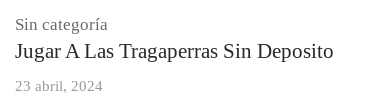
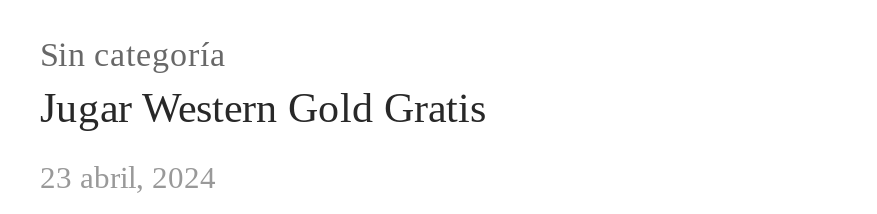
[15,39,334,62] Jugar A Las Tragaperras Sin Deposito -> [40,85,486,131] Jugar Western Gold Gratis

